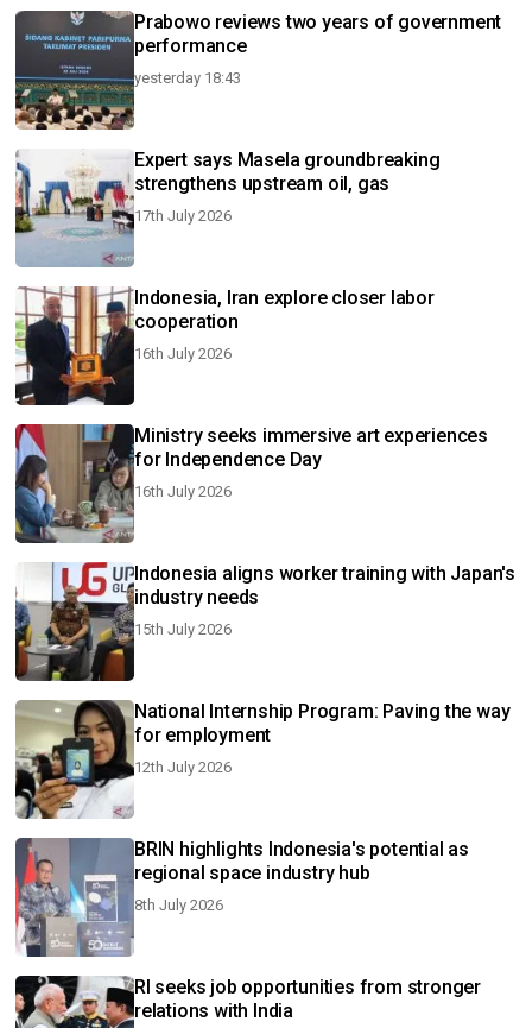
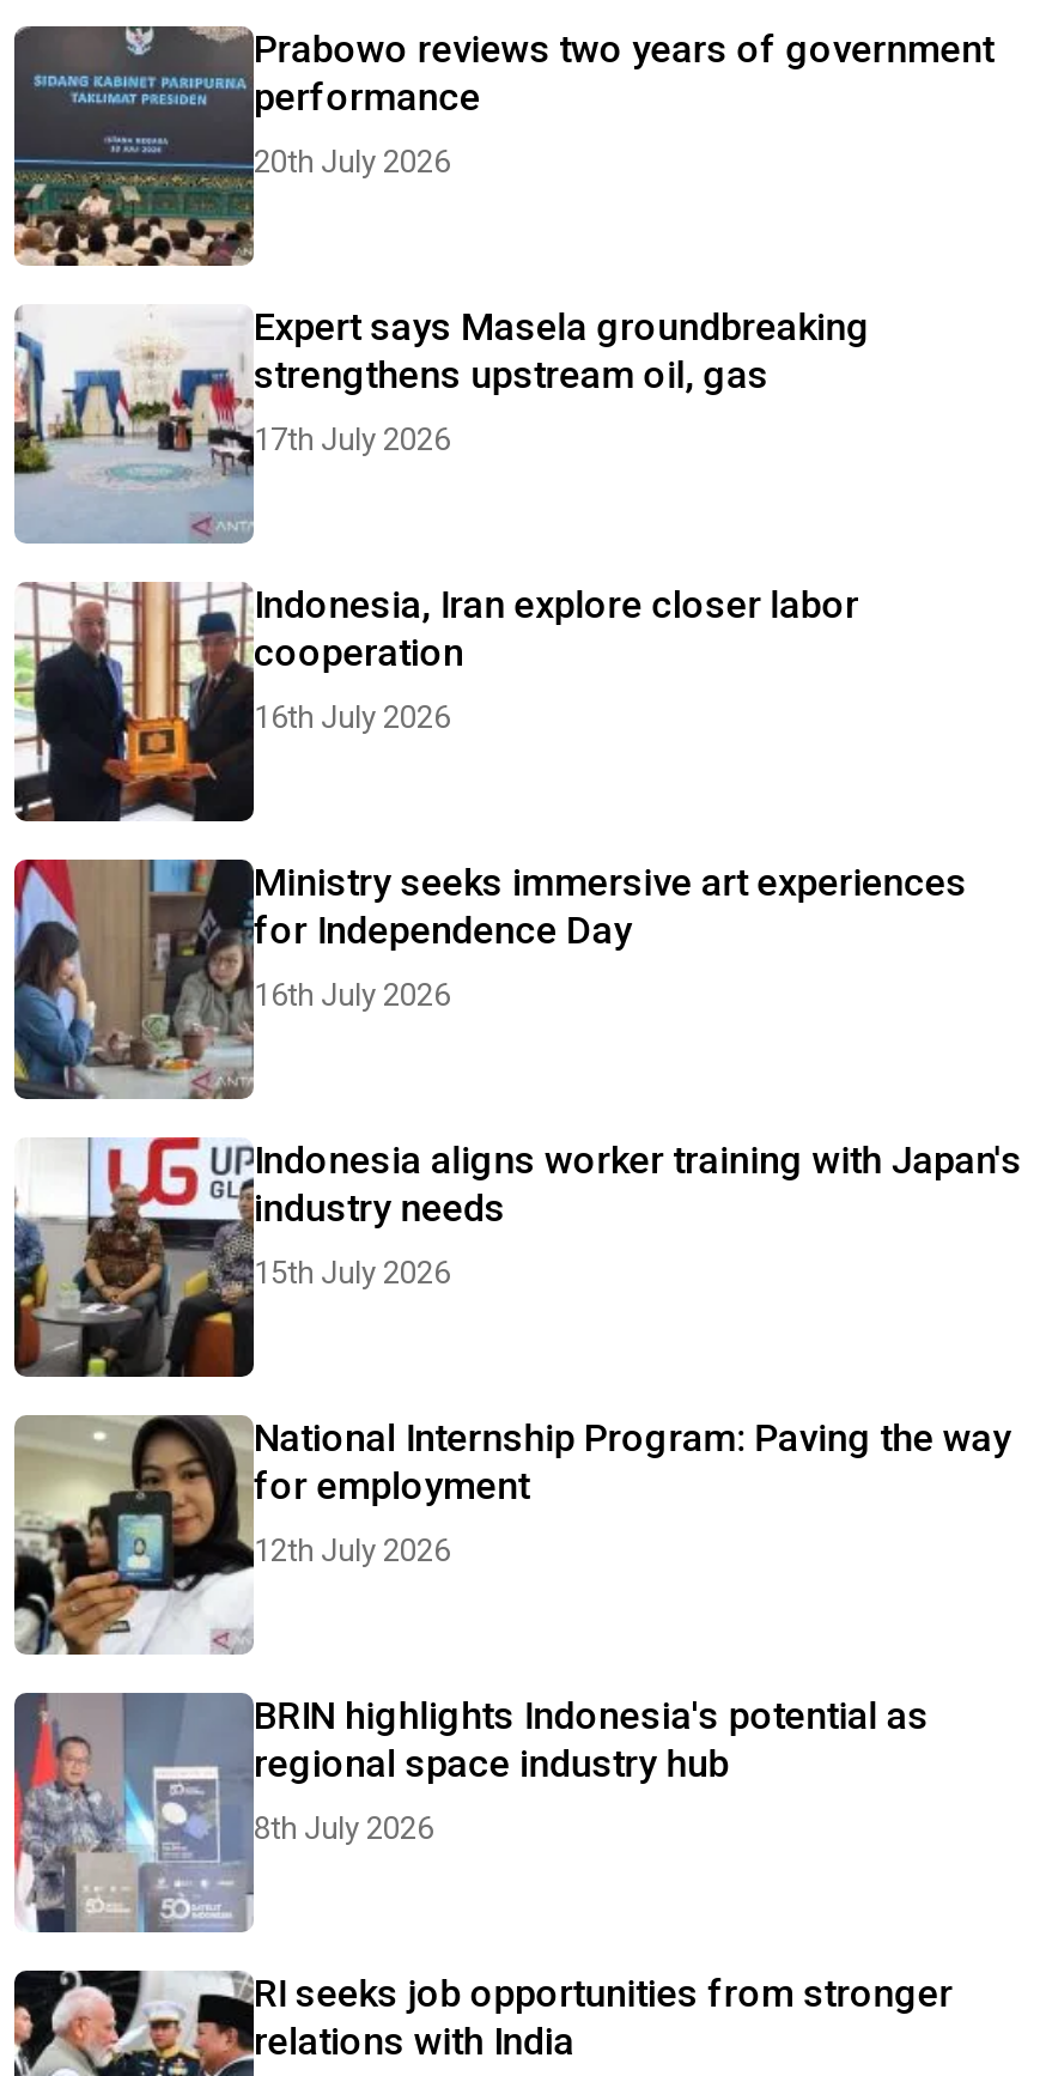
[134,69,241,87] yesterday 18:43 -> [254,144,450,180] 20th July 2026

